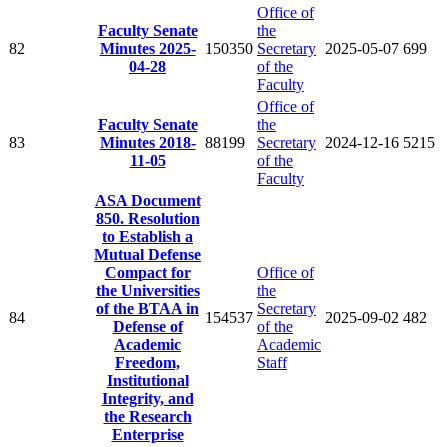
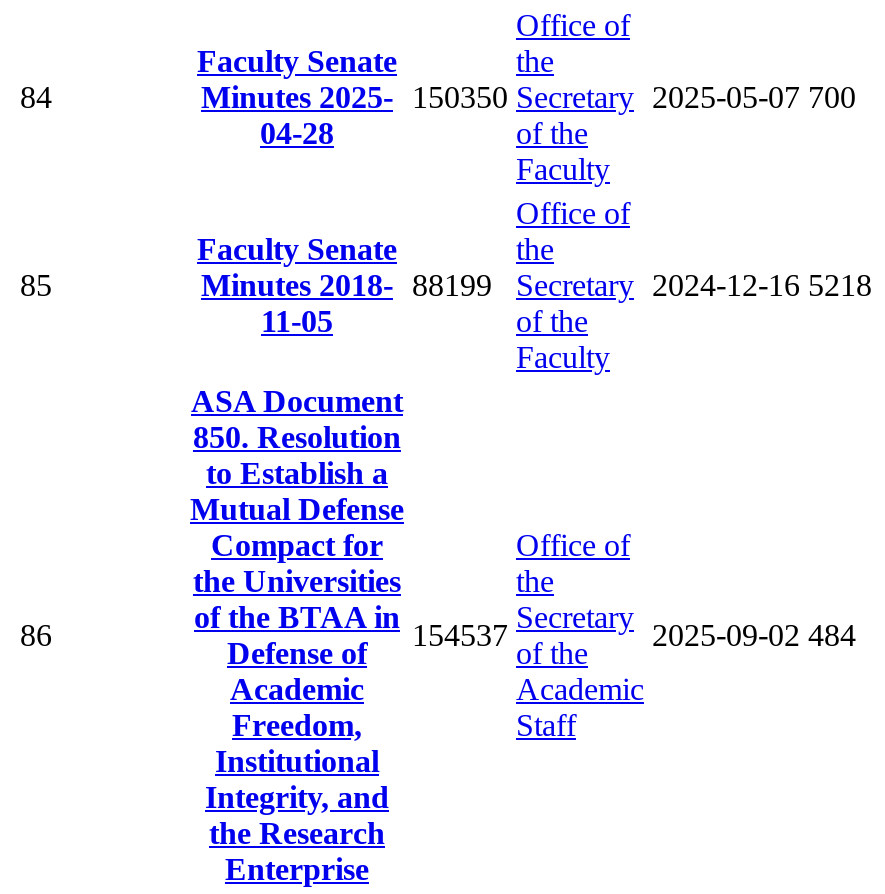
[9,40,25,57] 82 -> [20,80,52,114] 84
[99,40,427,57] Minutes 2025- 150350 Secretary 2025-05-07 699 -> [201,80,856,114] Minutes 2025- 150350 Secretary 2025-05-07 700
[9,134,25,151] 83 -> [20,268,52,302] 85
[99,134,435,151] Minutes 2018- 88199 Secretary 2024-12-16 5215 -> [201,268,872,302] Minutes 2018- 88199 Secretary 2024-12-16 5218
[9,309,25,326] 84 -> [20,618,52,652] 86
[325,309,427,326] 2025-09-02 482 -> [652,618,856,652] 2025-09-02 484

